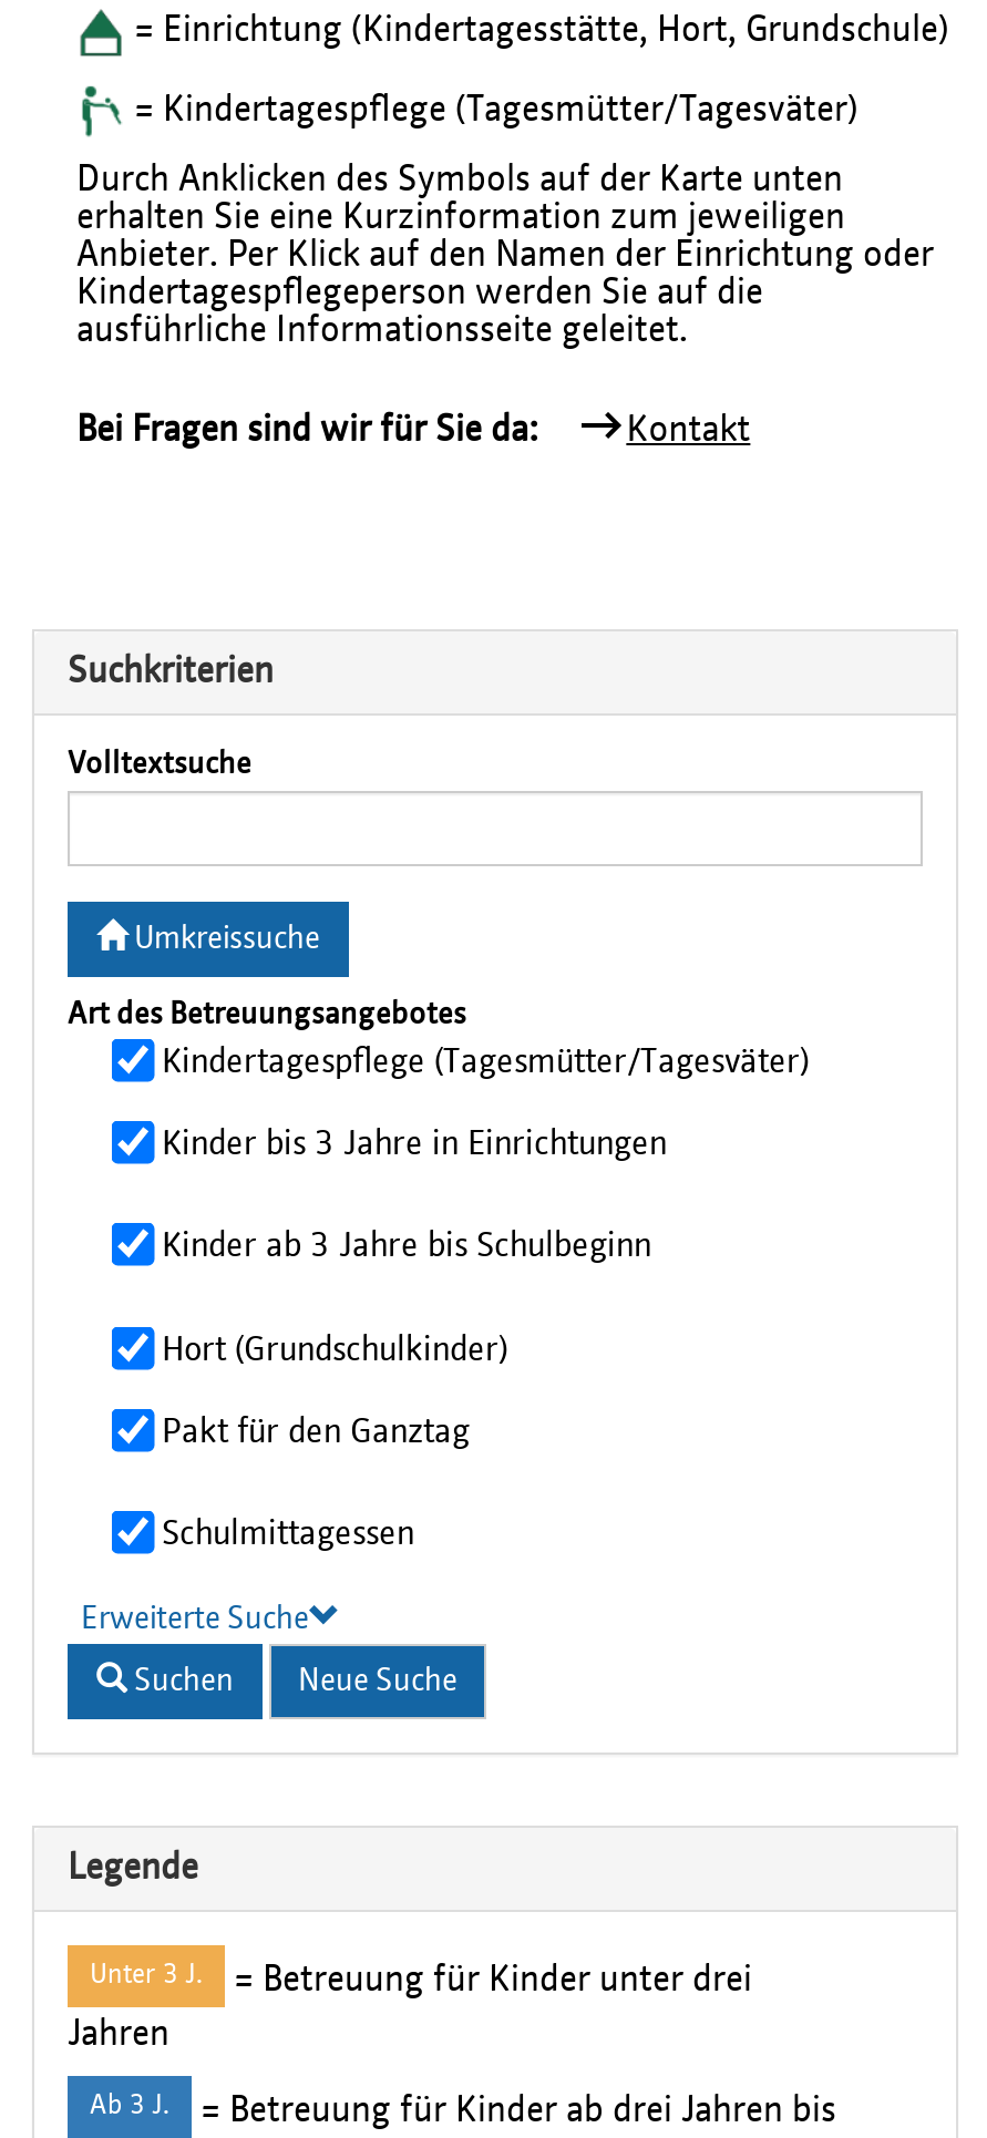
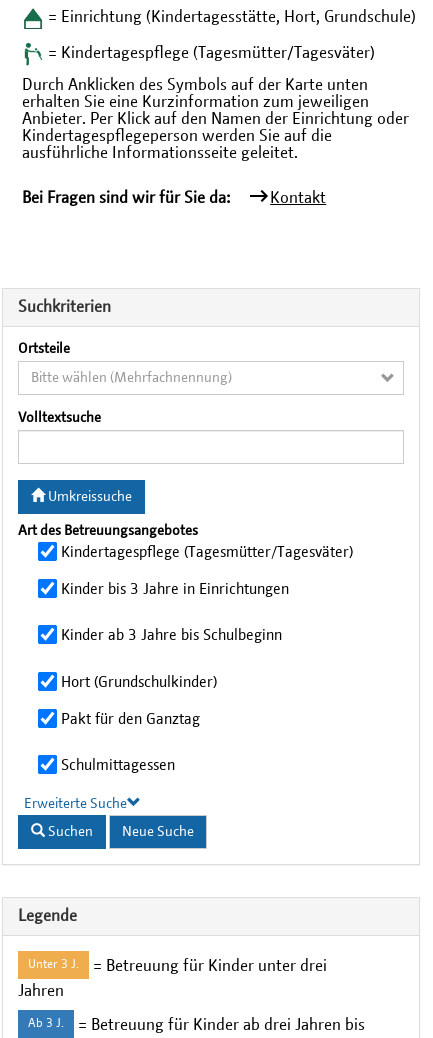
none -> [18,342,232,385] Ortsteile | Bitte wählen (Mehrfachnennung)

